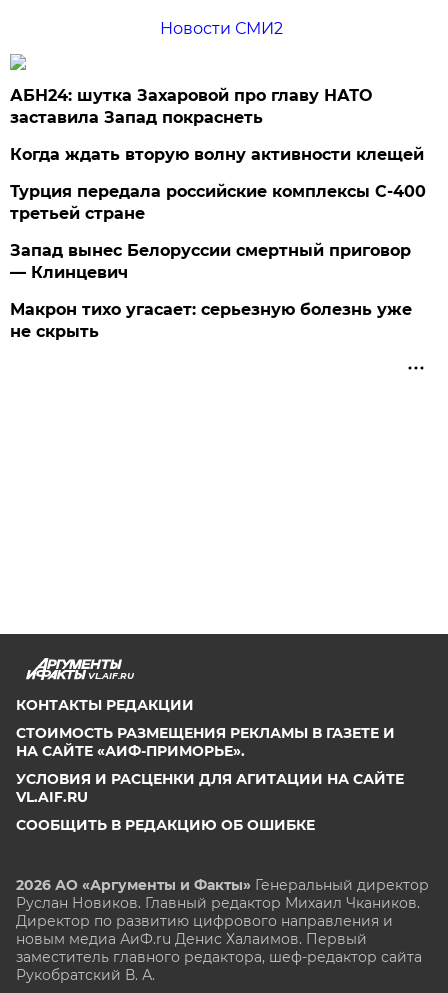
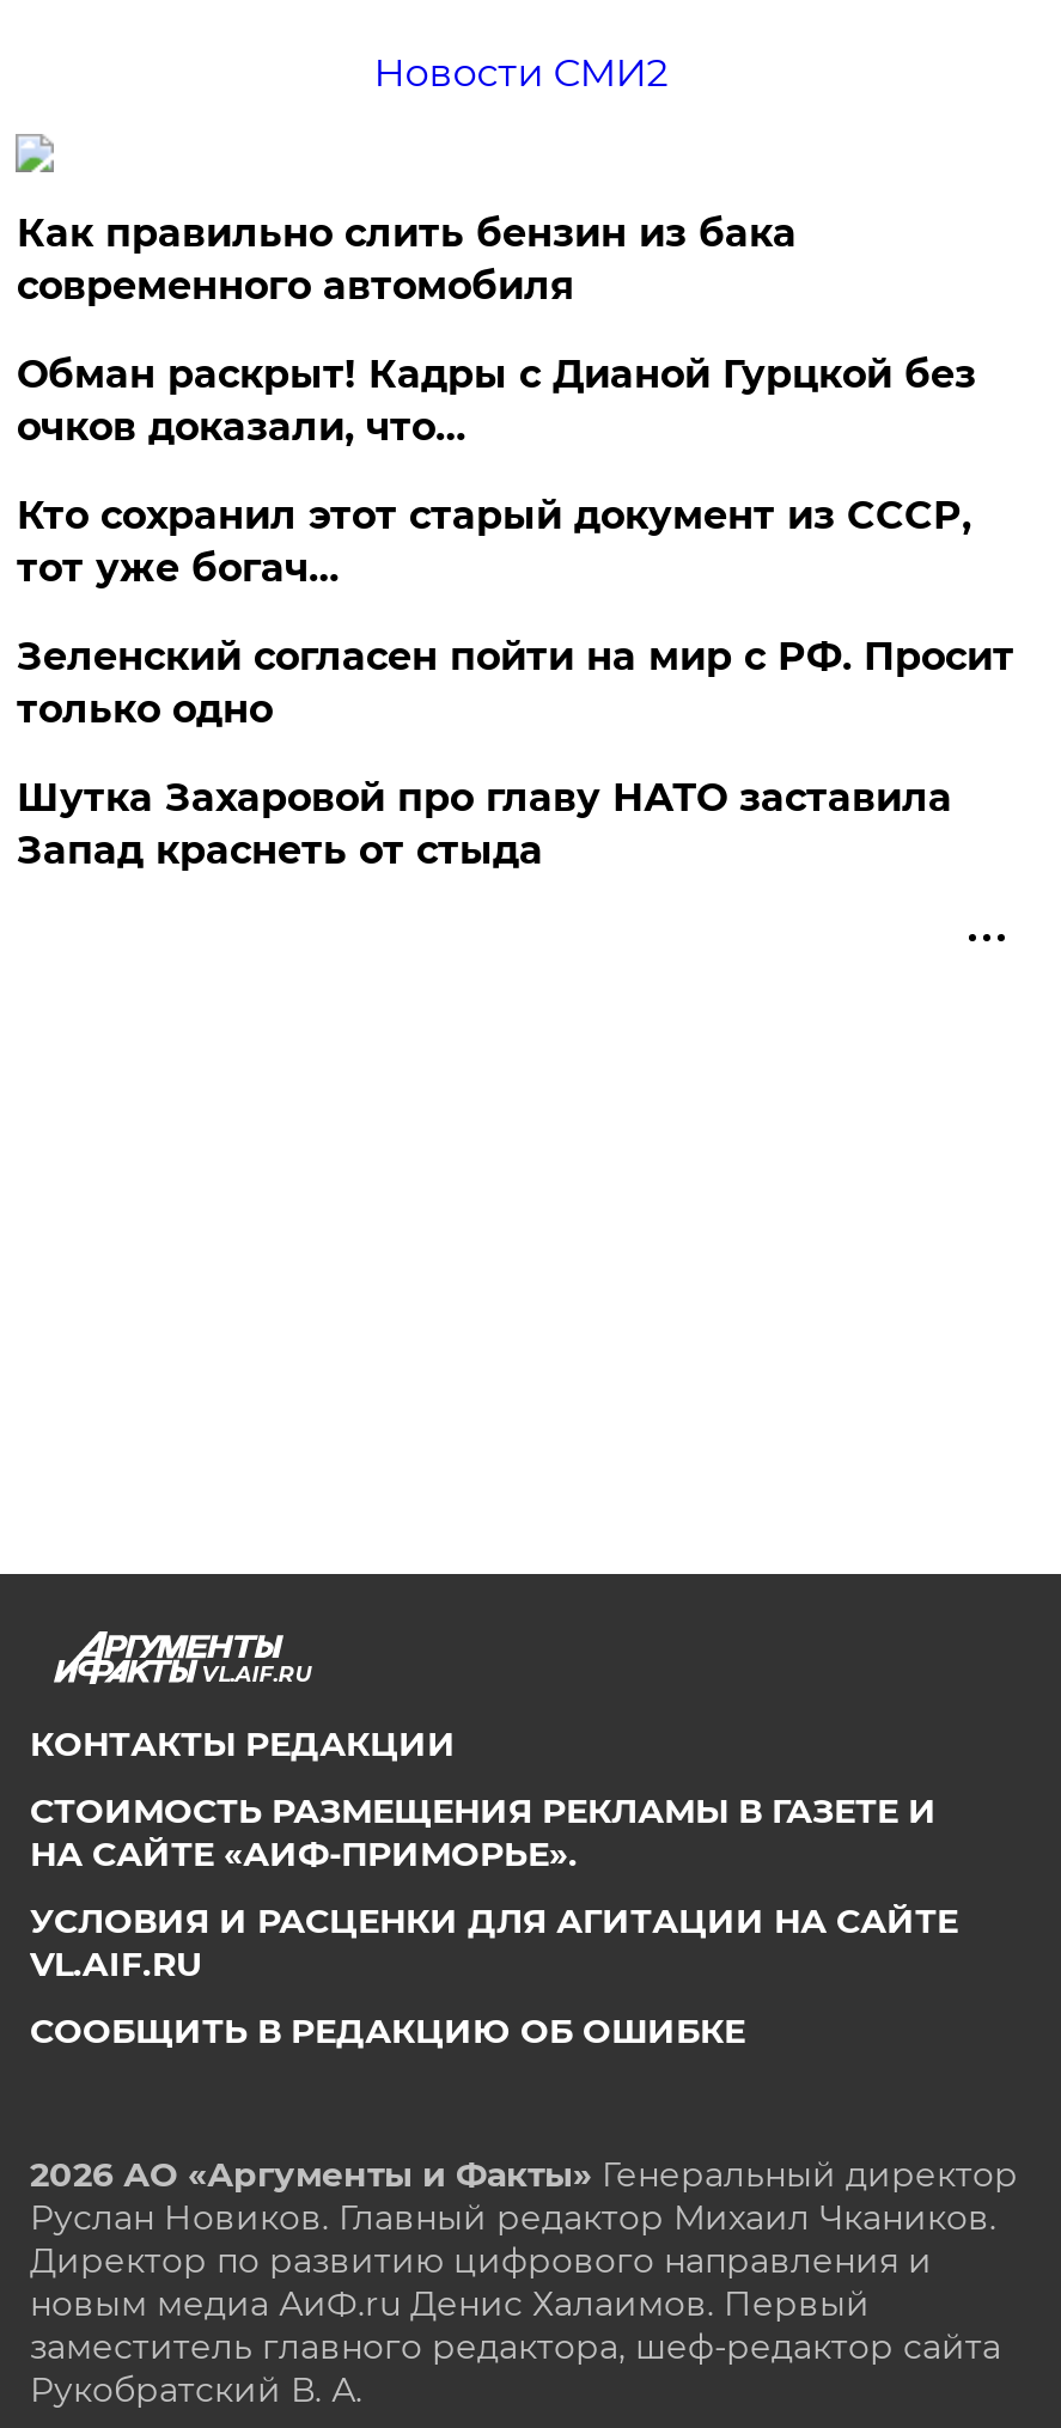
[10,86,372,127] АБН24: шутка Захаровой про главу НАТО | заставила Запад покраснеть -> [17,211,796,309] Как правильно слить бензин из бака | современного автомобиля
[10,145,424,164] Когда ждать вторую волну активности клещей -> [17,352,976,450] Обман раскрыт! Кадры с Дианой Гурцкой без | очков доказали, что…
[10,182,426,223] Турция передала российские комплексы С-400 | третьей стране -> [17,493,971,591] Кто сохранил этот старый документ из СССР, | тот уже богач…
[10,241,411,282] Запад вынес Белоруссии смертный приговор | — Клинцевич -> [17,634,1014,732] Зеленский согласен пойти на мир с РФ. Просит | только одно
[10,300,412,341] Макрон тихо угасает: серьезную болезнь уже | не скрыть -> [17,775,952,873] Шутка Захаровой про главу НАТО заставила | Запад краснеть от стыда

